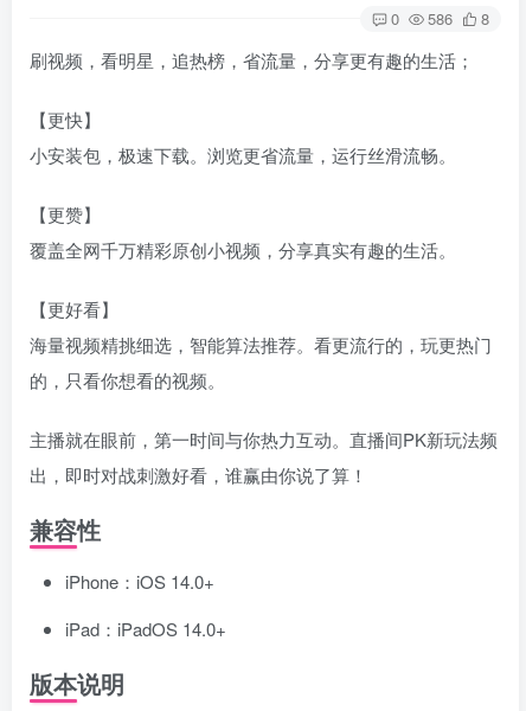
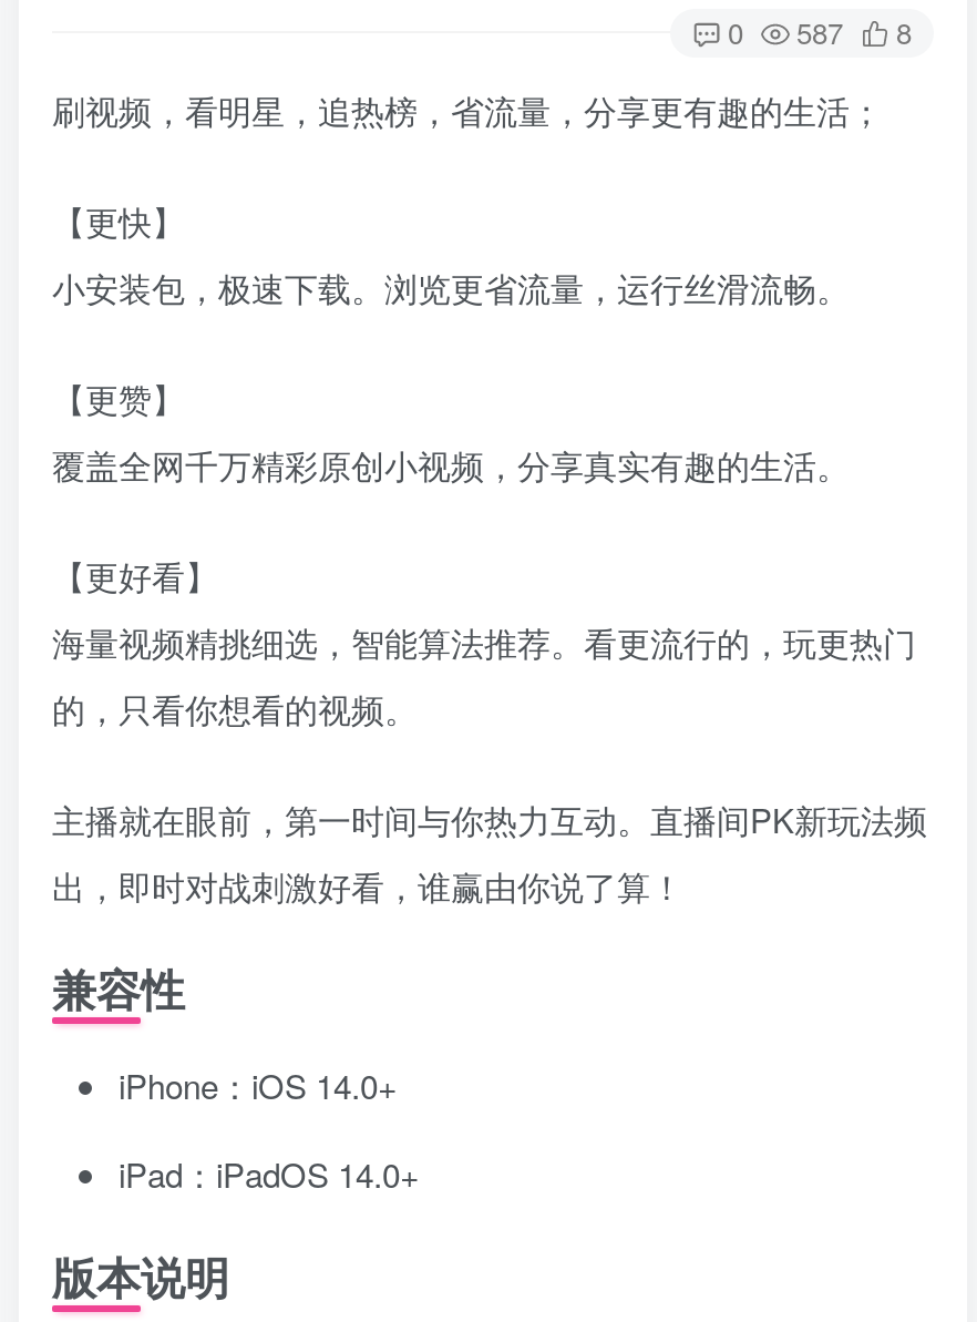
[391,7,489,30] 0 586 8 -> [728,11,912,53] 0 587 8

